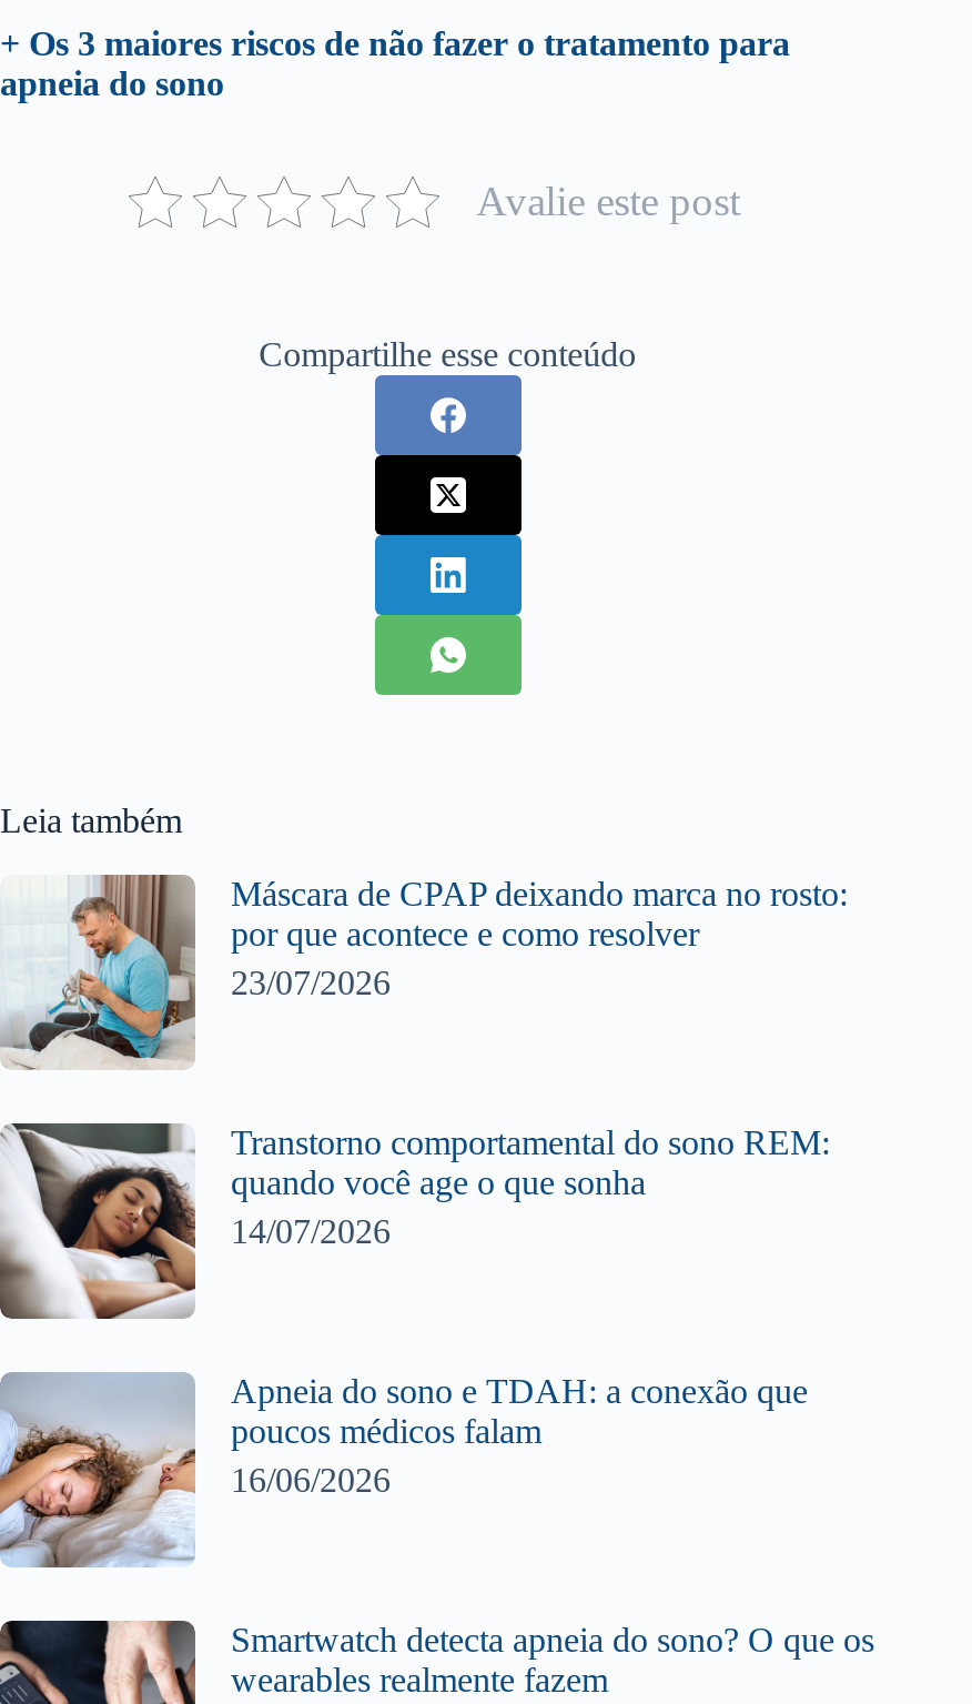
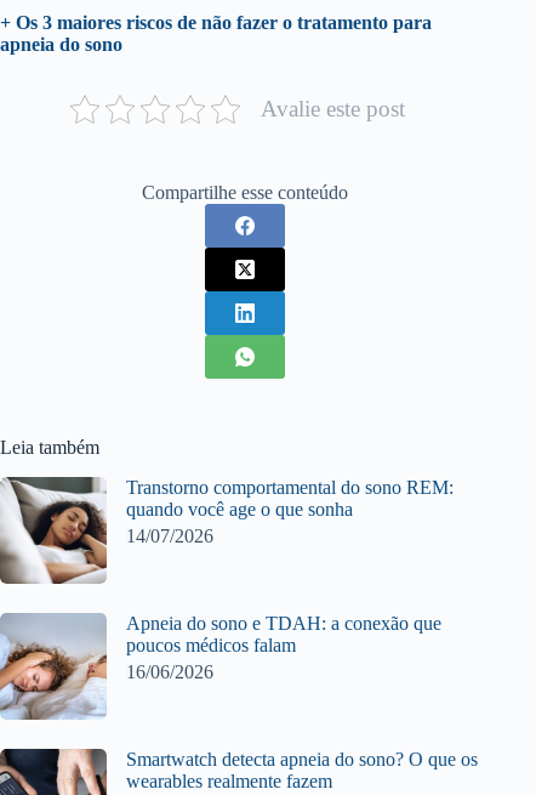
[7,874,848,1067] [image] | Máscara de CPAP deixando marca no rosto: | por que acontece e como resolver | 23/07/2026 -> none

